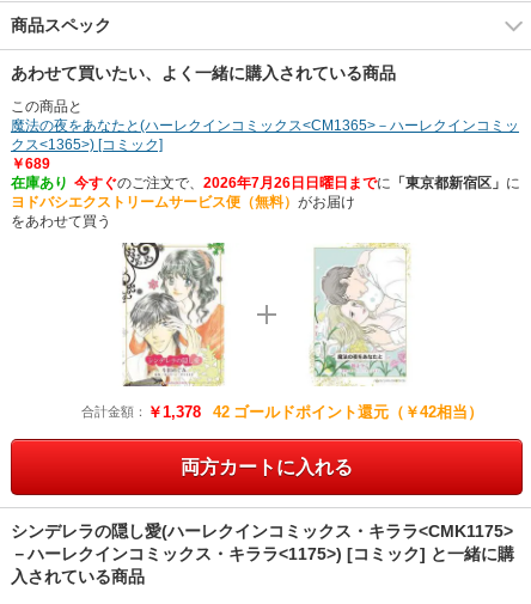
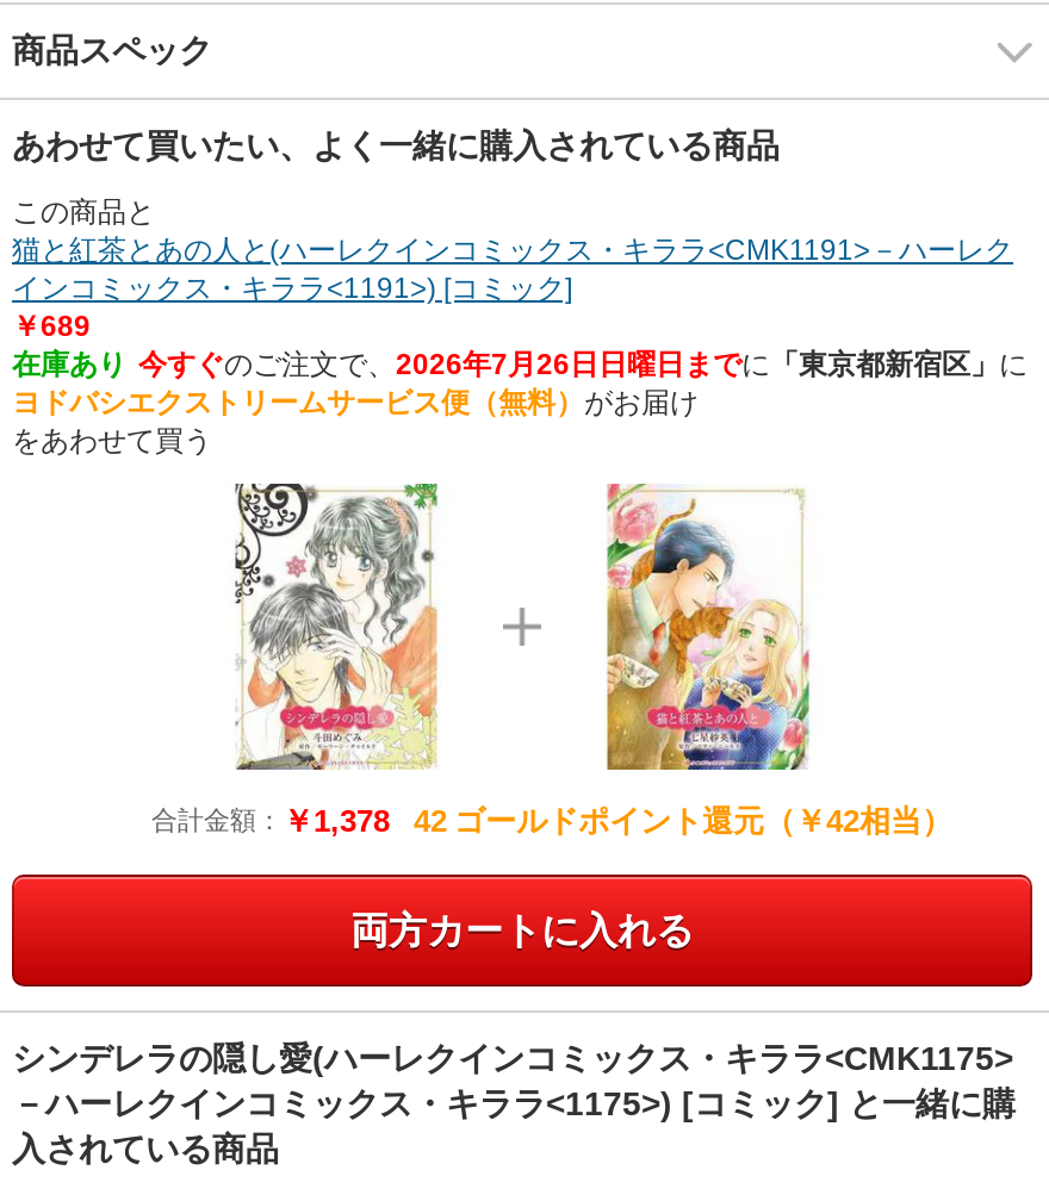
[11,117,519,153] 魔法の夜をあなたと(ハーレクインコミックス<CM1365>－ハーレクインコミッ | クス<1365>) [コミック] -> [12,234,1013,305] 猫と紅茶とあの人と(ハーレクインコミックス・キララ<CMK1191>－ハーレク | インコミックス・キララ<1191>) [コミック]
[310,243,410,386] [image] -> [606,481,811,772] [image]

